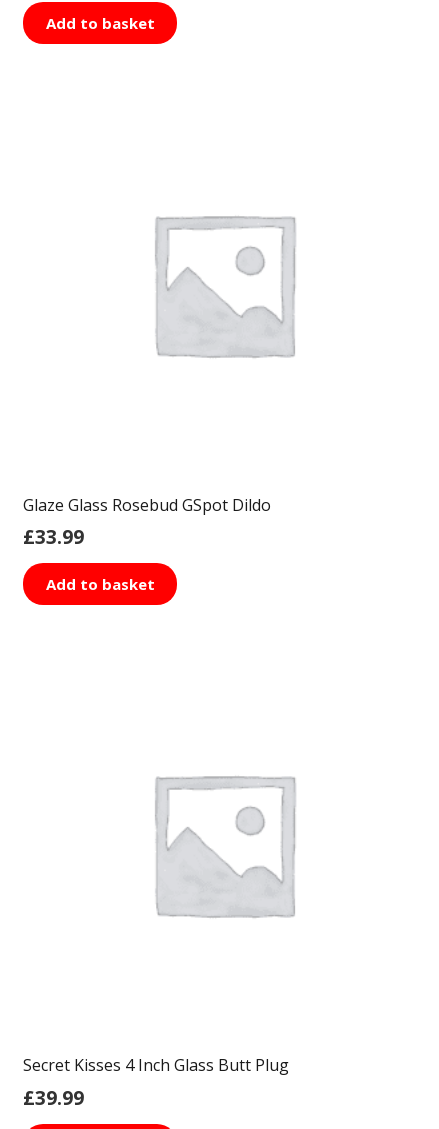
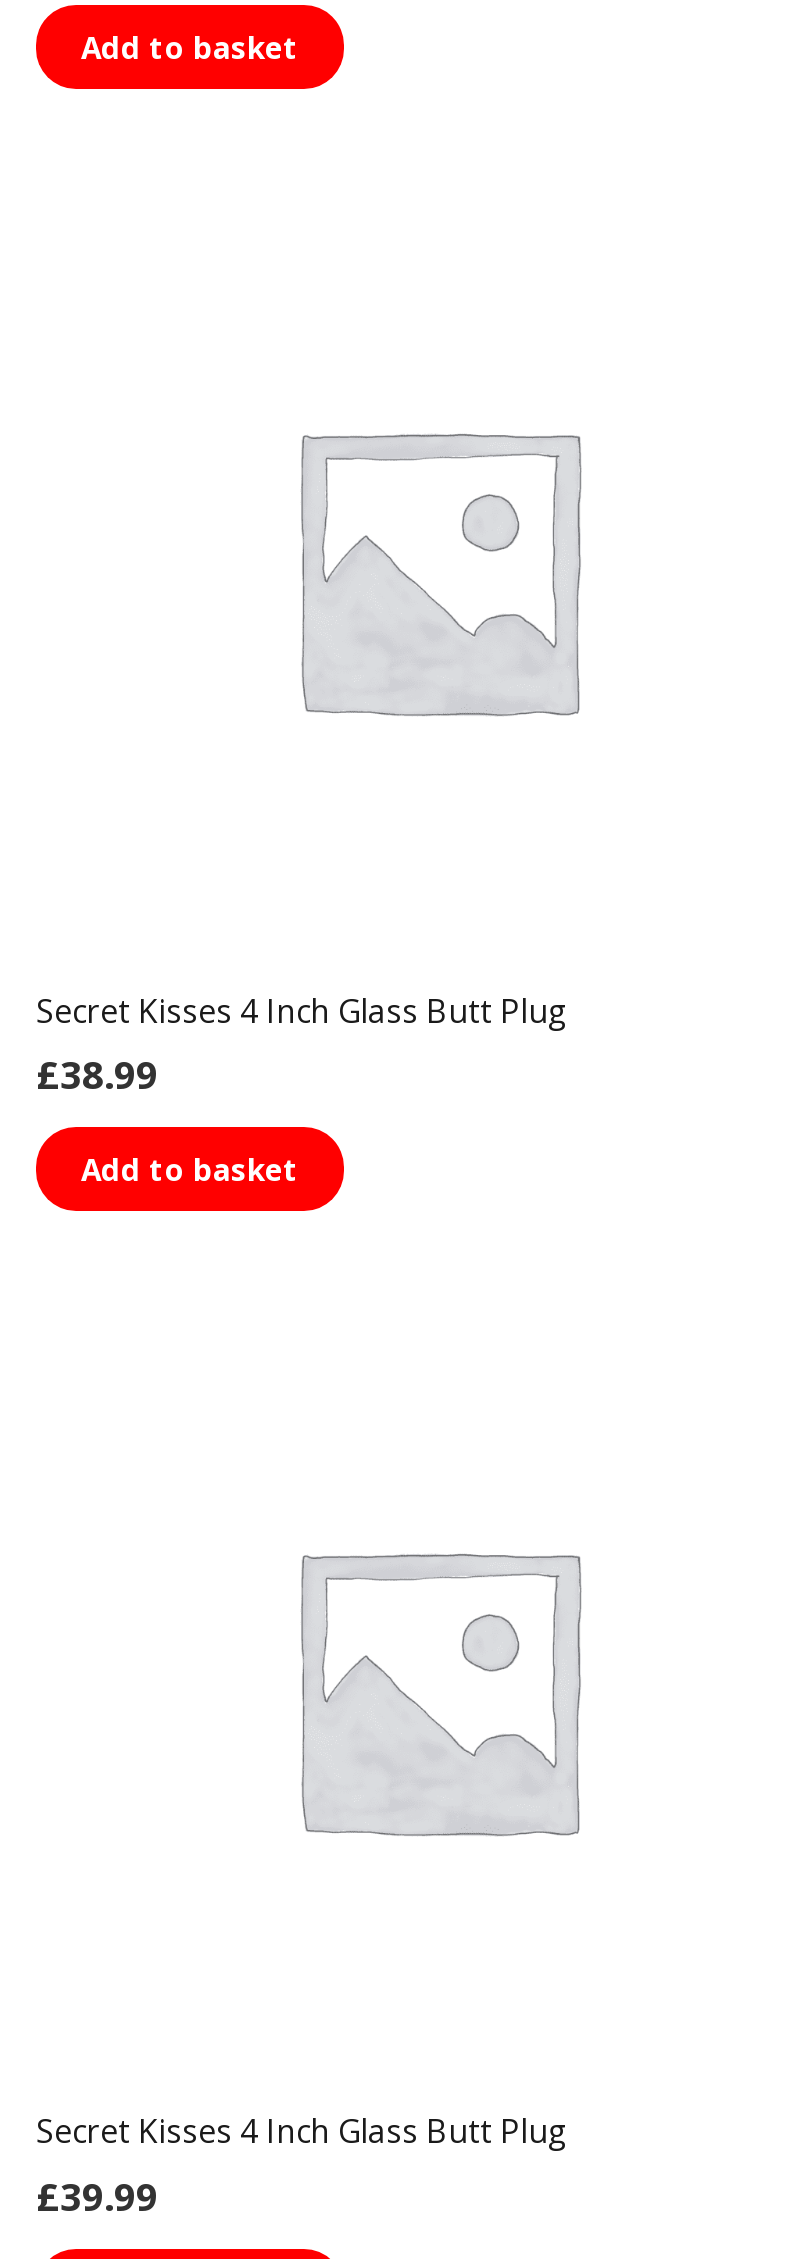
[23,494,271,550] Glaze Glass Rosebud GSpot Dildo | £33.99 -> [36,988,568,1101] Secret Kisses 4 Inch Glass Butt Plug | £38.99

